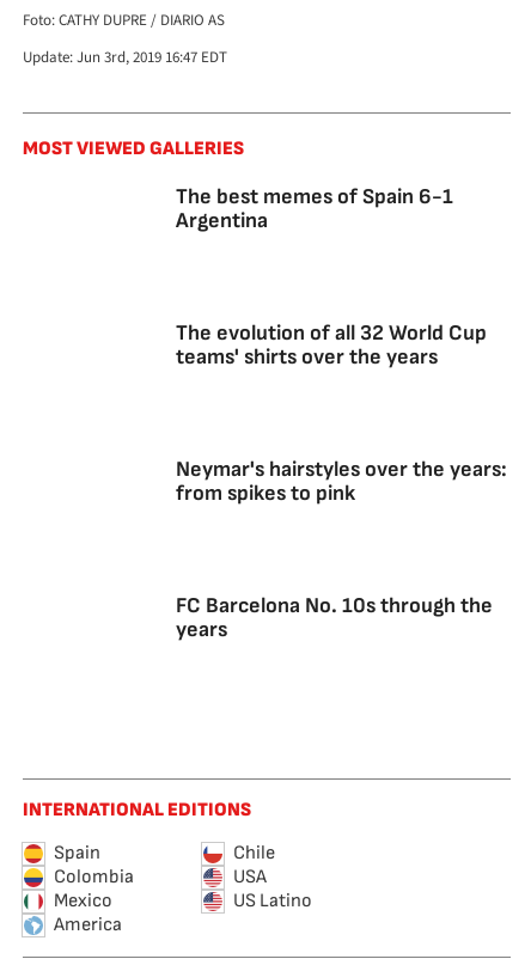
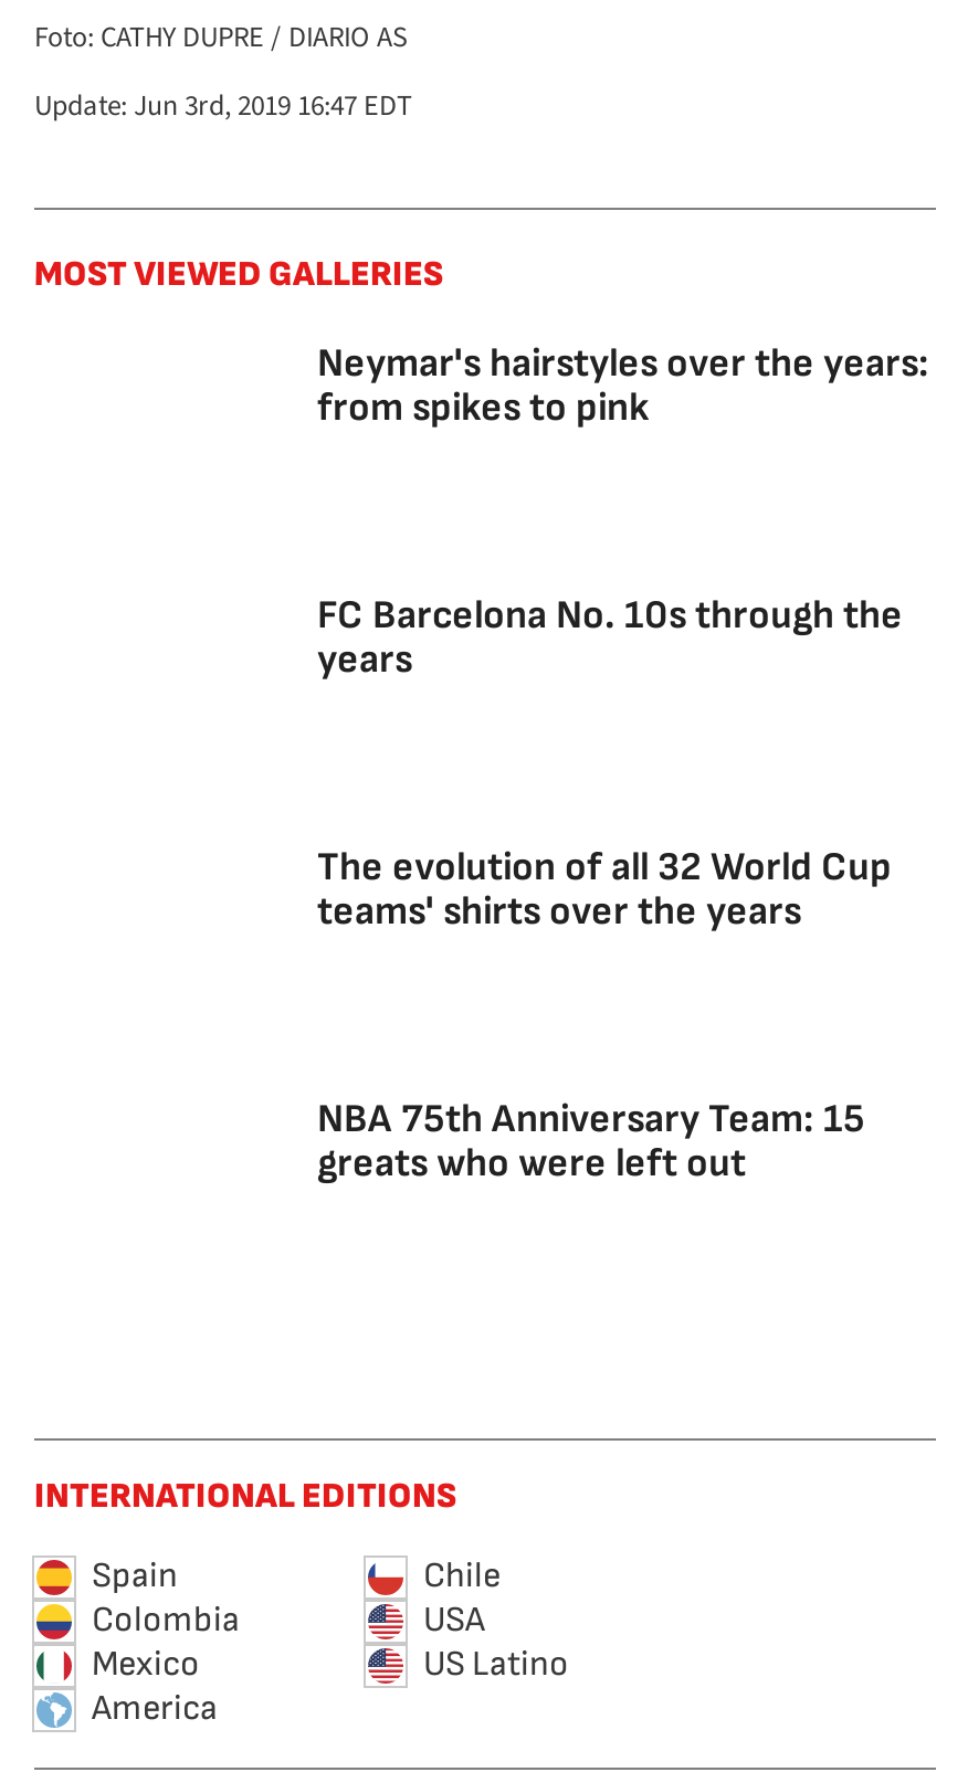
[176,185,453,234] The best memes of Spain 6-1 | Argentina -> none
moved [176,321,487,370] -> [317,845,892,935]: The evolution of all 32 World Cup | teams' shirts over the years
moved [176,457,507,642] -> [317,341,929,683]: Neymar's hairstyles over the years: | from spikes to pink | FC Barcelona No. 10s through the | years
none -> [317,1097,865,1187] NBA 75th Anniversary Team: 15 | greats who were left out

